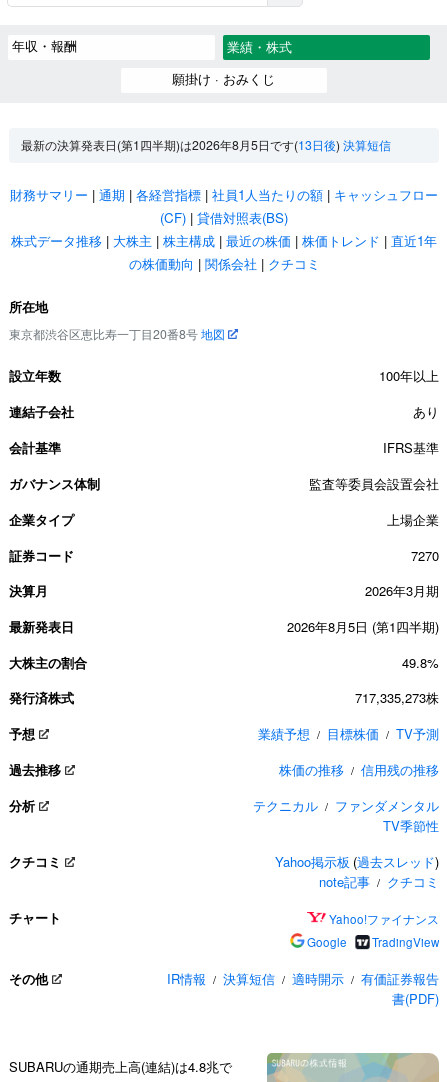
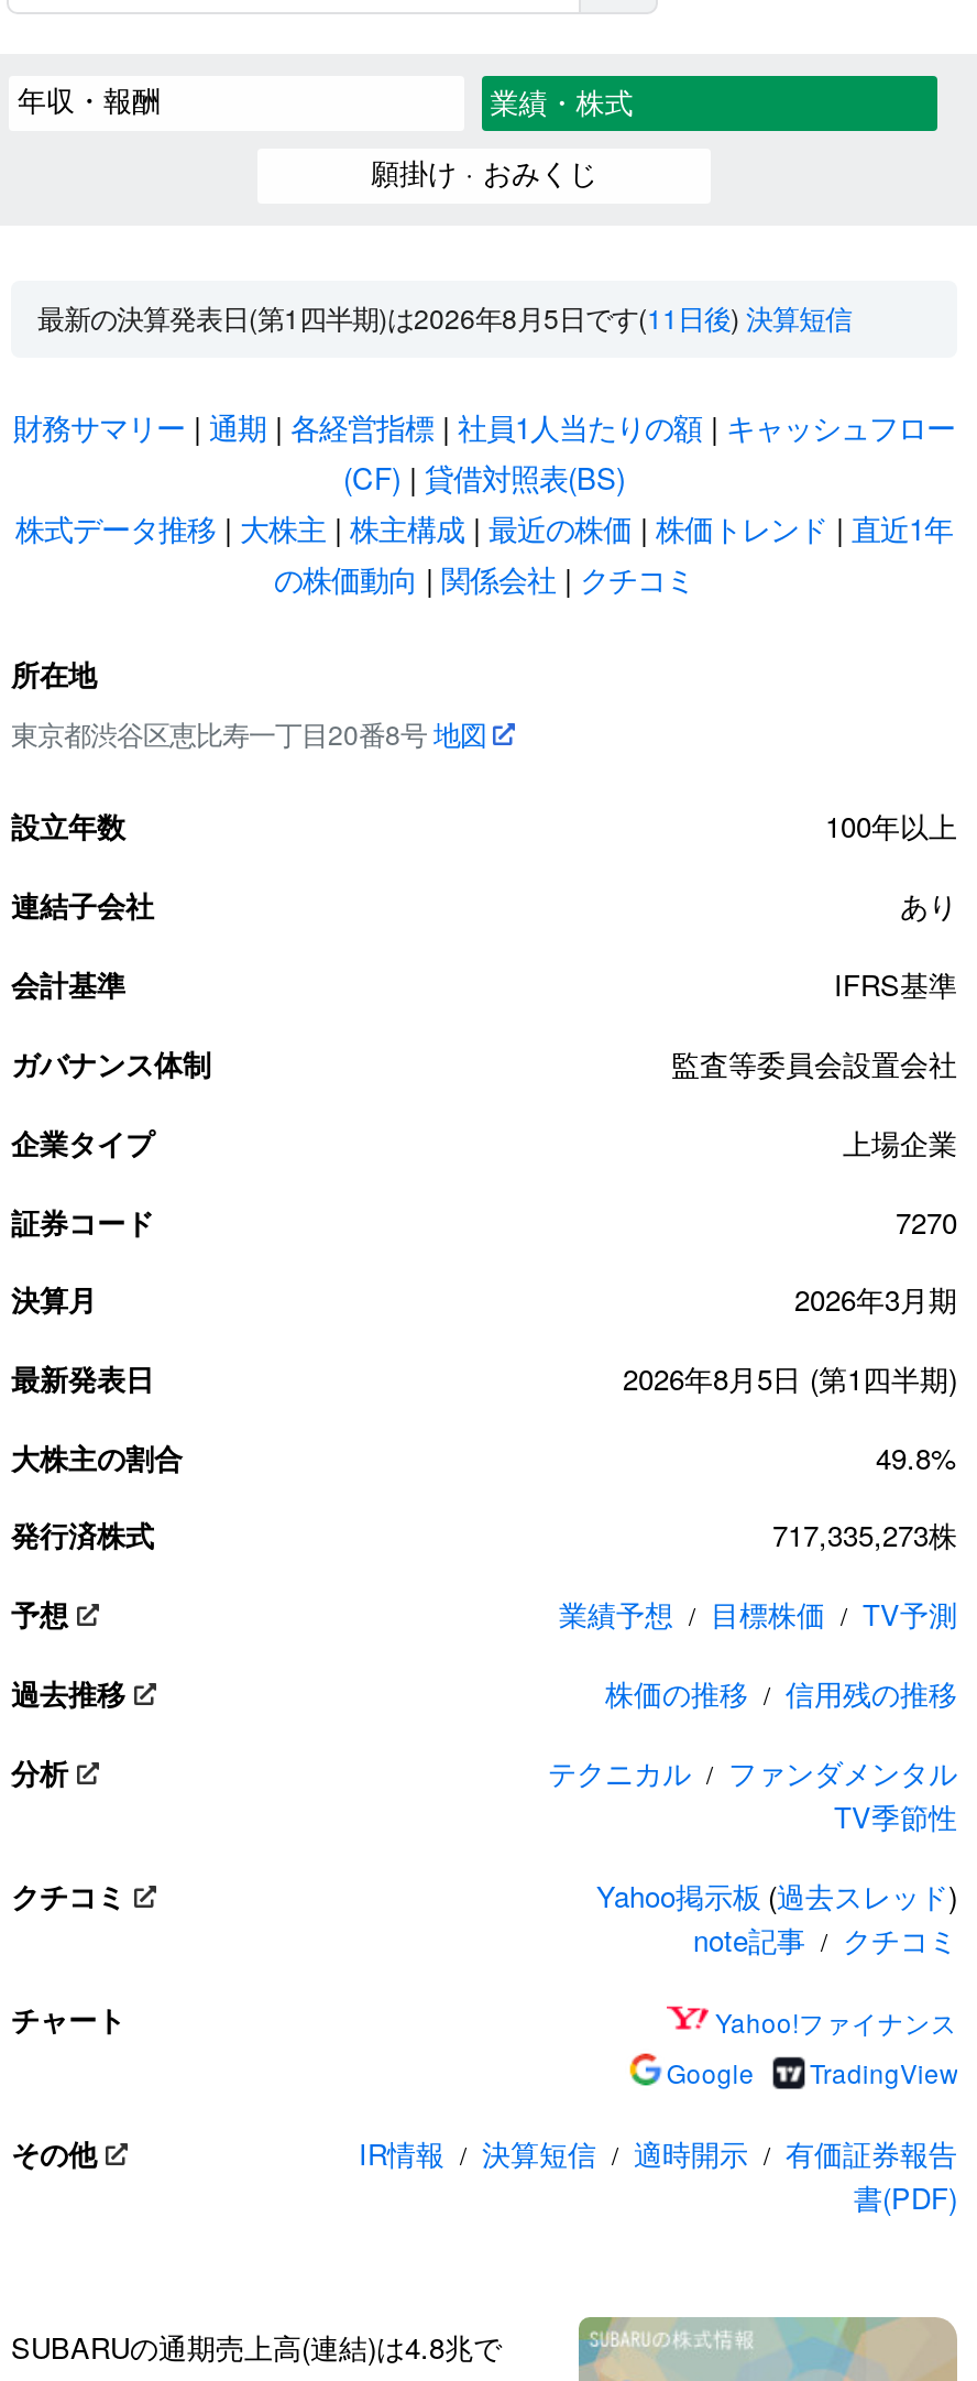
[21,136,391,154] 最新の決算発表日(第1四半期)は2026年8月5日です(13日後)決算短信 -> [37,298,852,338] 最新の決算発表日(第1四半期)は2026年8月5日です(11日後)決算短信

